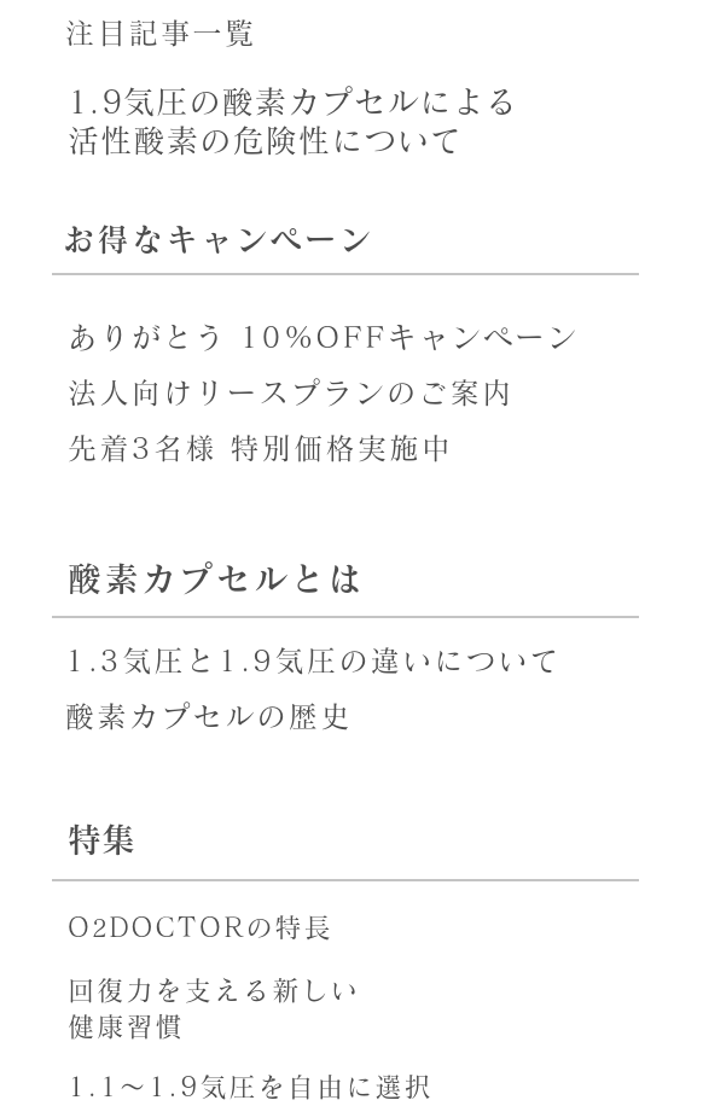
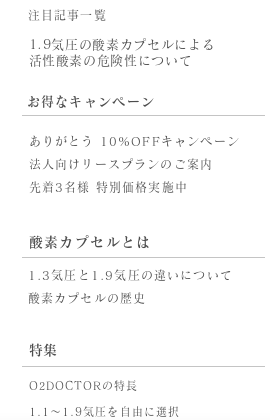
[68,976,360,1038] 回復力を支える新しい | 健康習慣 -> none

